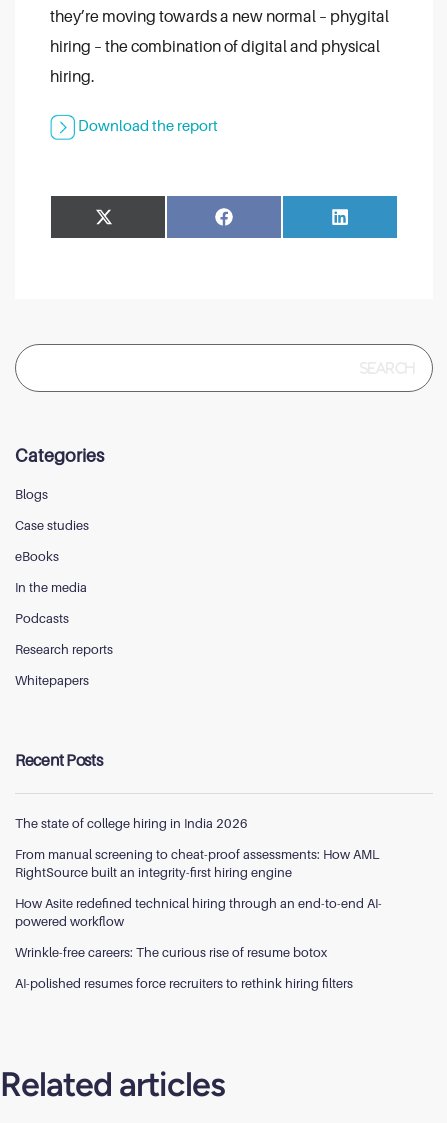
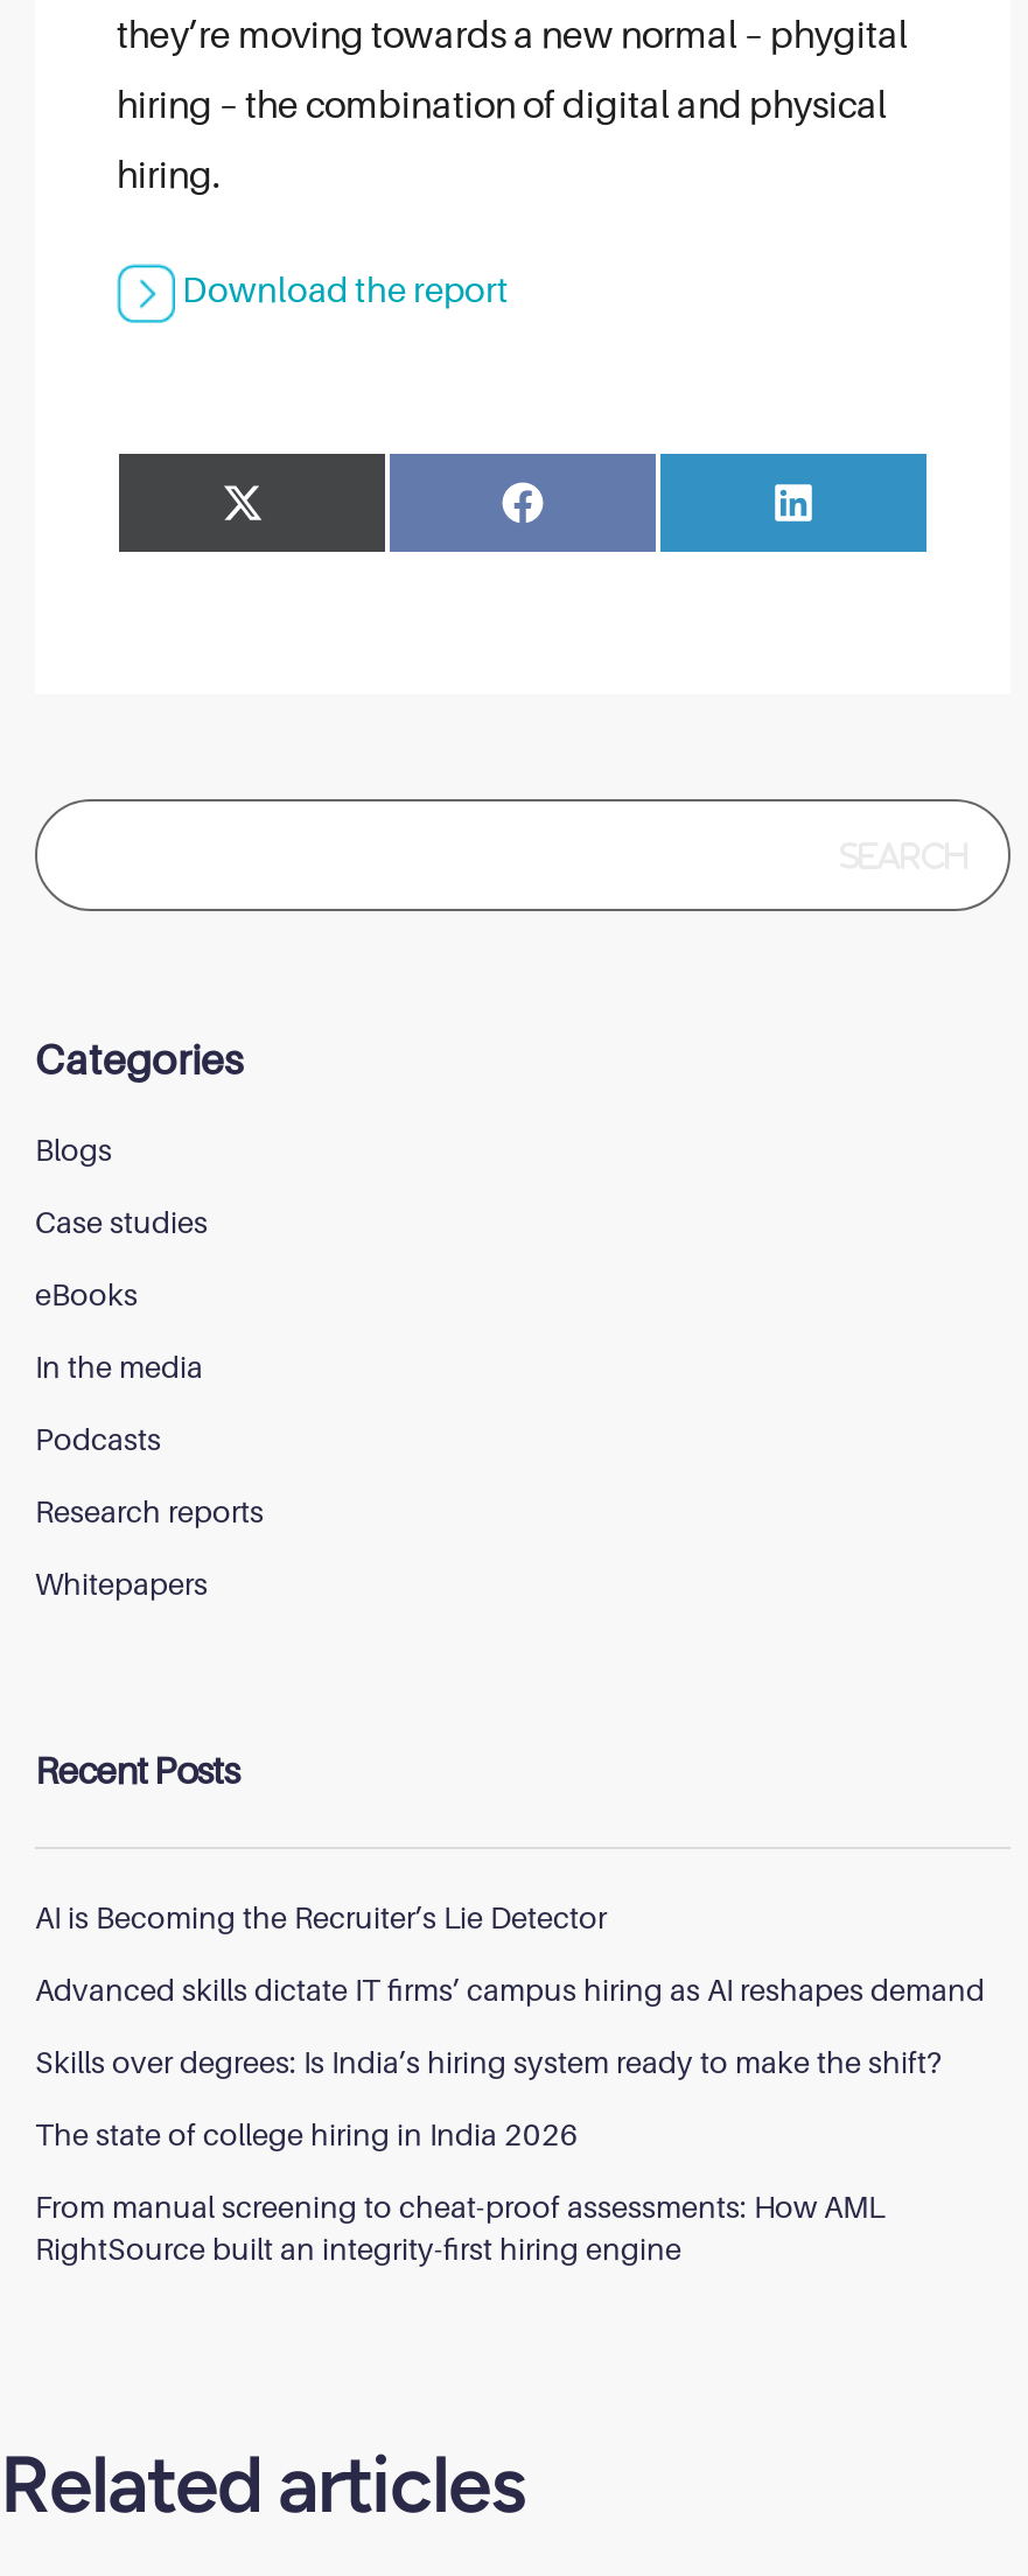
none -> [35,1899,985,2081] AI is Becoming the Recruiter’s Lie Detector | Advanced skills dictate IT firms’ campus hiring as AI reshapes demand | Skills over degrees: Is India’s hiring system ready to make the shift?
moved [15,815,379,880] -> [35,2116,884,2267]: The state of college hiring in India 2026 | From manual screening to cheat-proof assessments: How AML | RightSource built an integrity-first hiring engine
[15,895,382,991] How Asite redefined technical hiring through an end-to-end AI- | powered workflow | Wrinkle-free careers: The curious rise of resume botox | AI-polished resumes force recruiters to rethink hiring filters -> none

